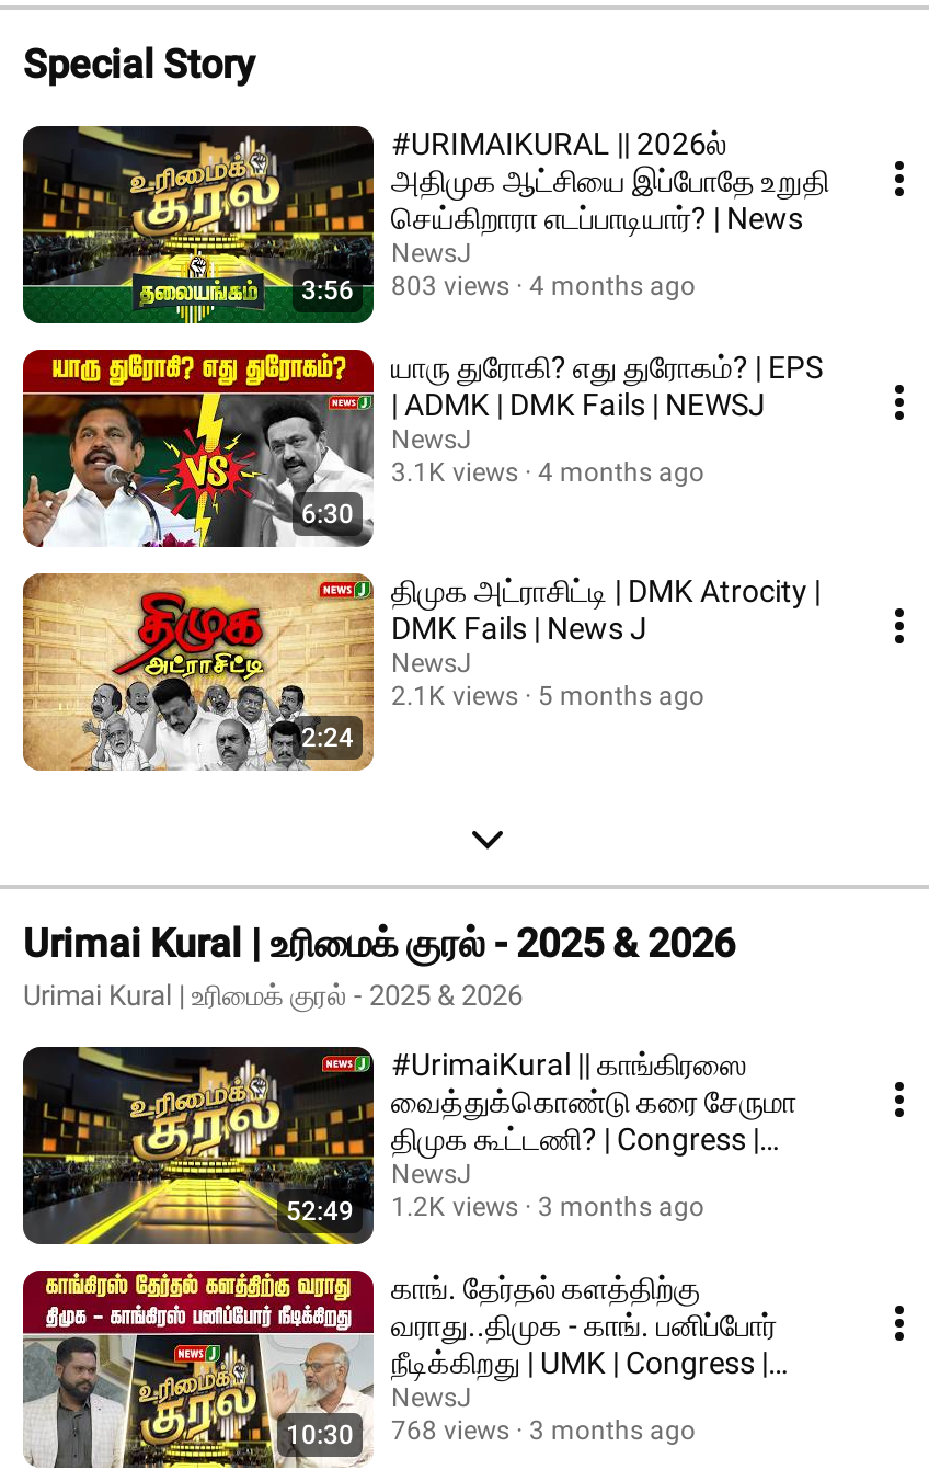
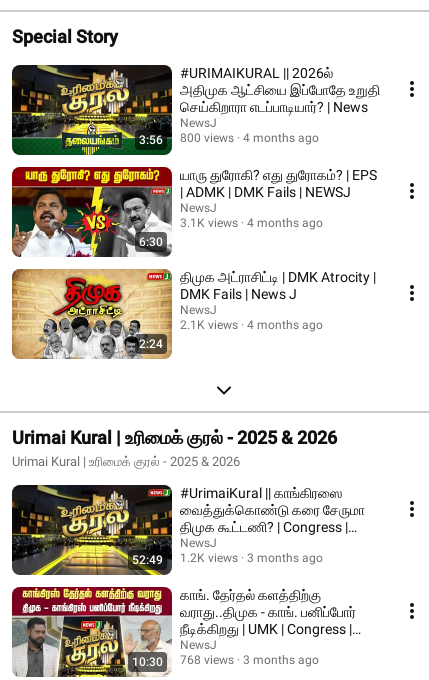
[301,271,696,306] 3:56 803 views 4 months ago -> [139,131,319,147] 3:56 800 views 4 months ago
[391,681,704,711] 2.1K views 5 months ago -> [180,318,323,332] 2.1K views 4 months ago

